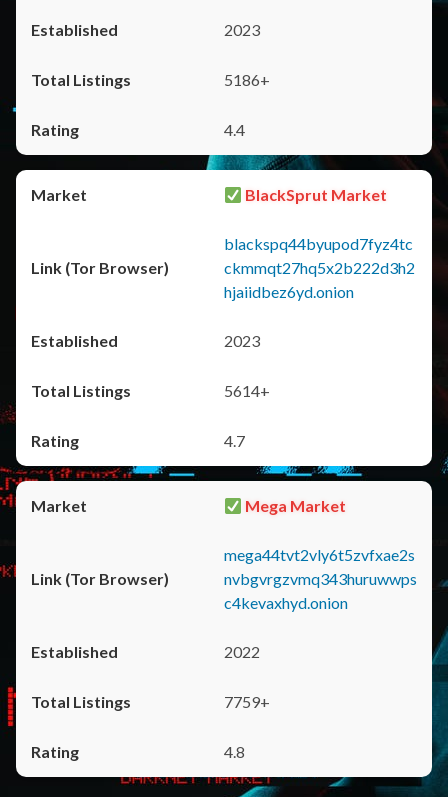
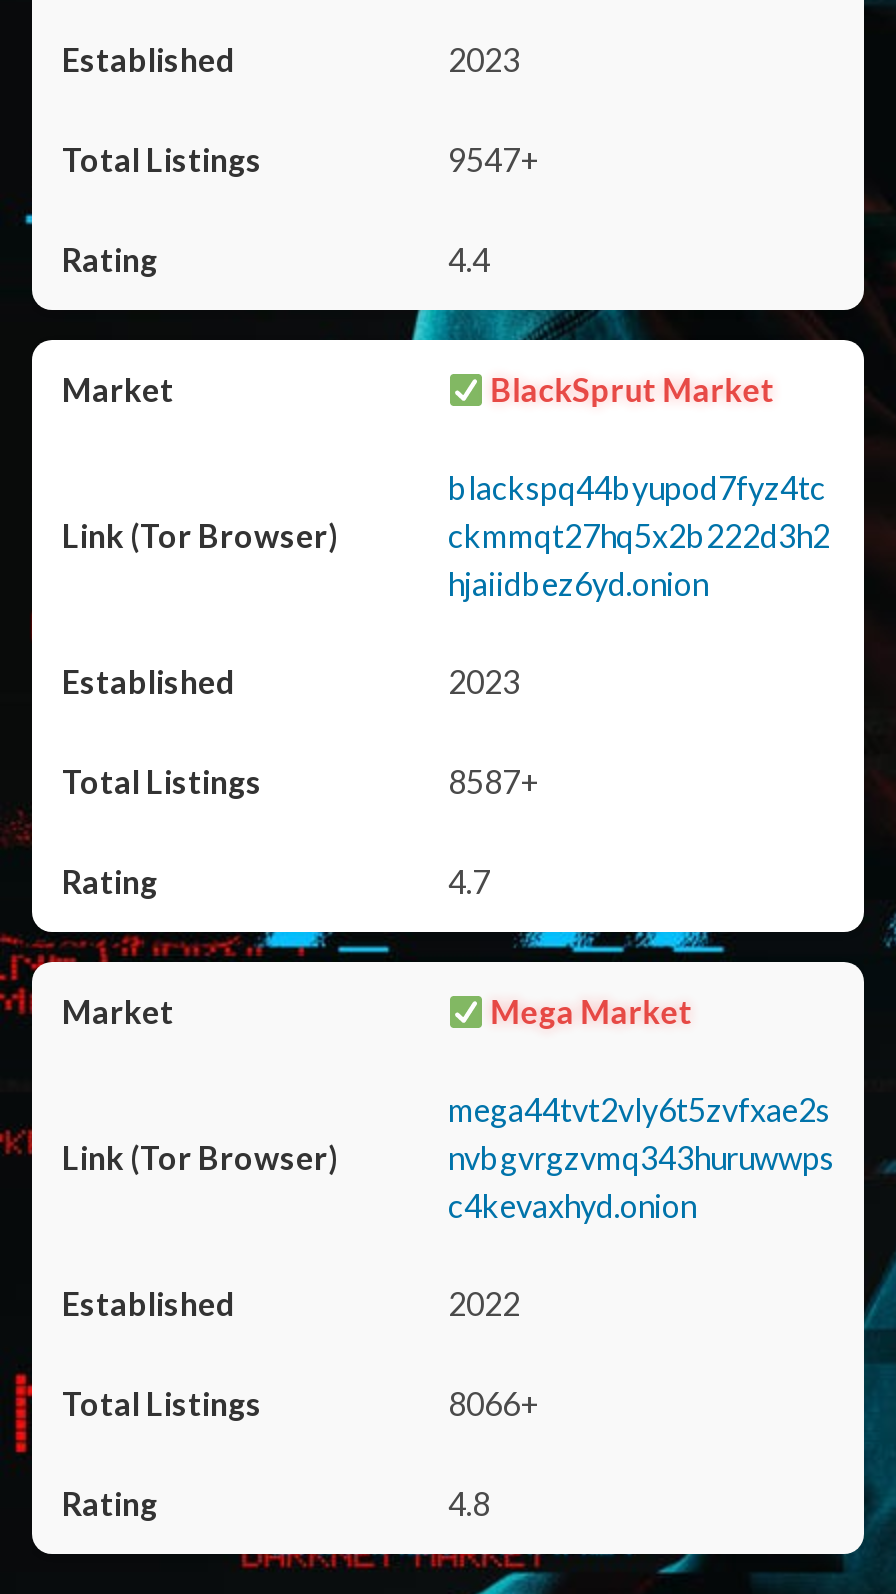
[224,70,270,89] 5186+ -> [448,140,540,178] 9547+
[224,381,270,400] 5614+ -> [448,762,540,800] 8587+
[224,692,270,711] 7759+ -> [448,1384,540,1422] 8066+

